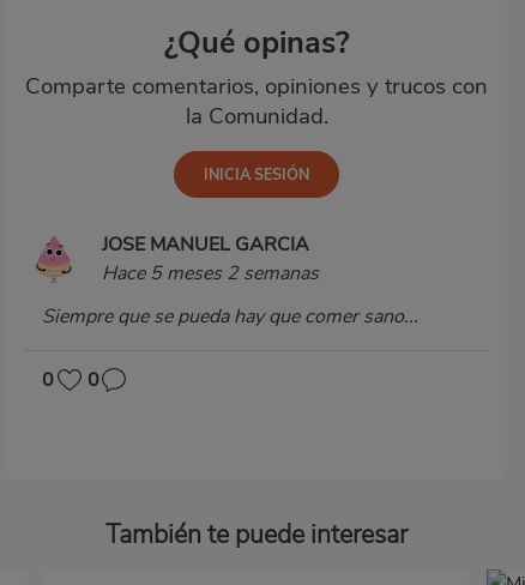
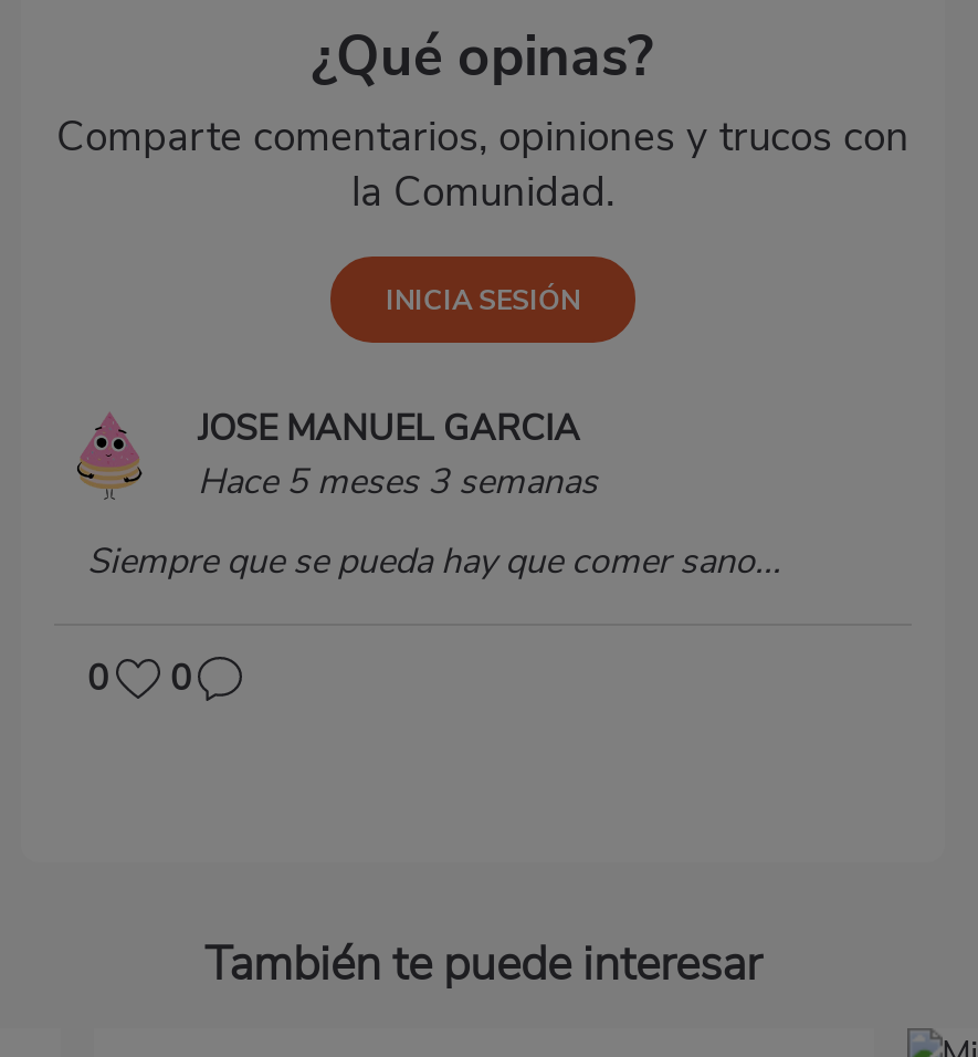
[102,260,319,286] Hace 5 meses 2 semanas -> [198,457,598,506] Hace 5 meses 3 semanas

